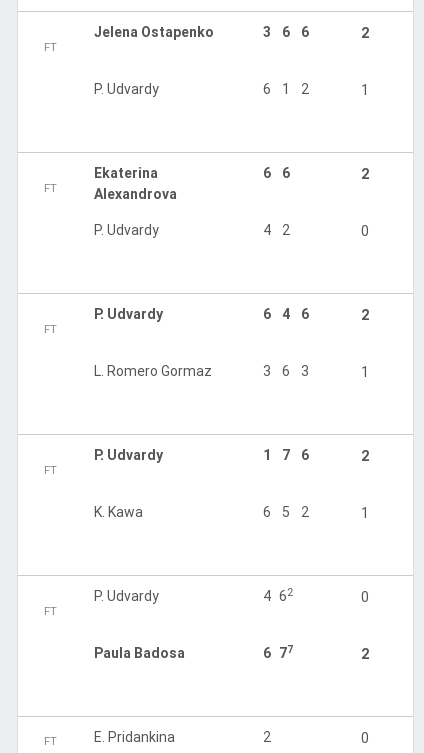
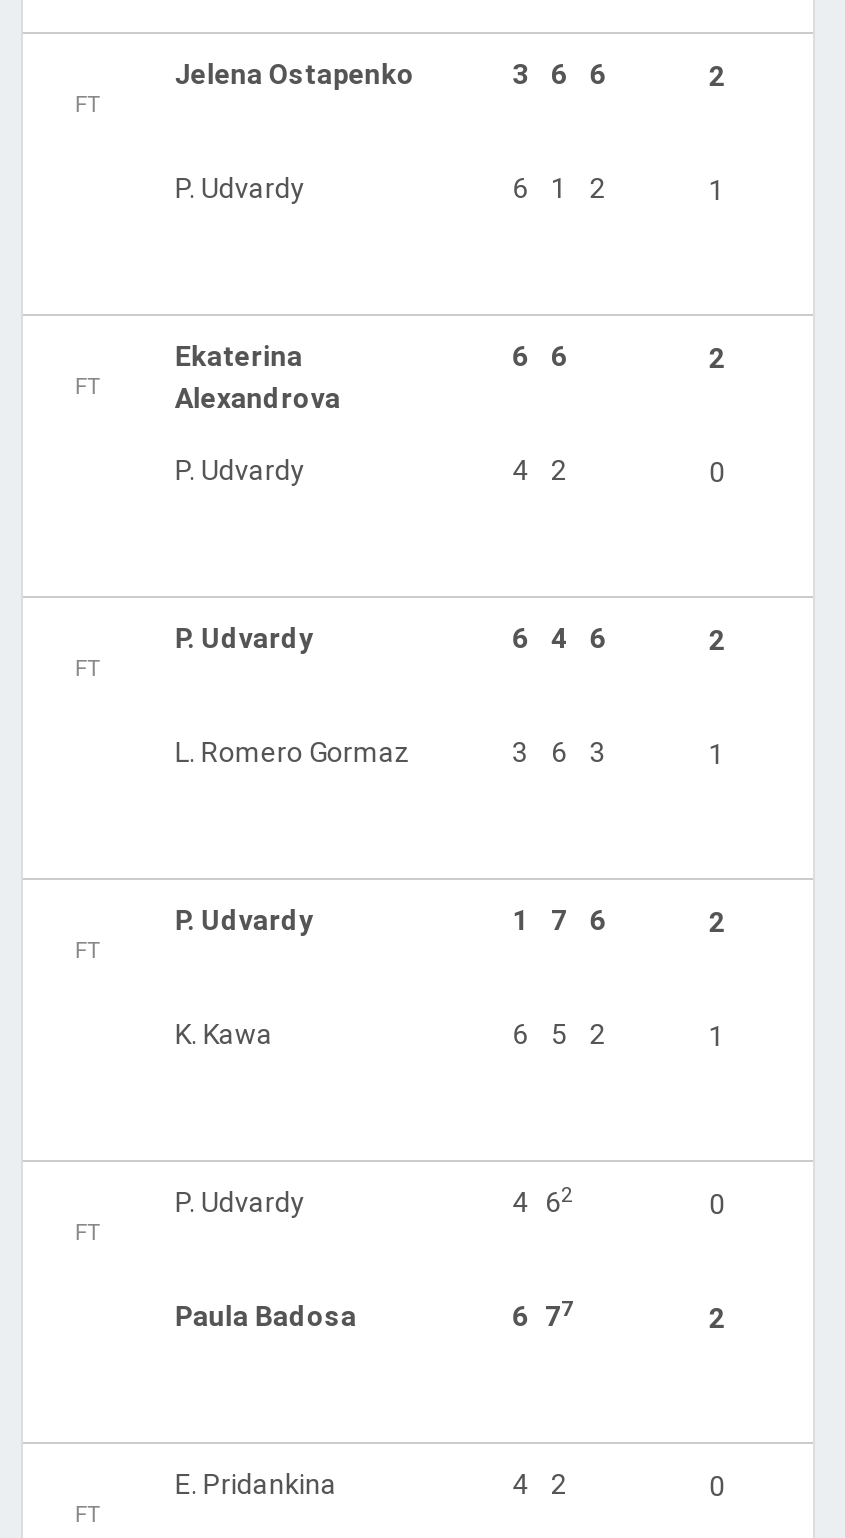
none -> [512,1467,528,1503] 4

